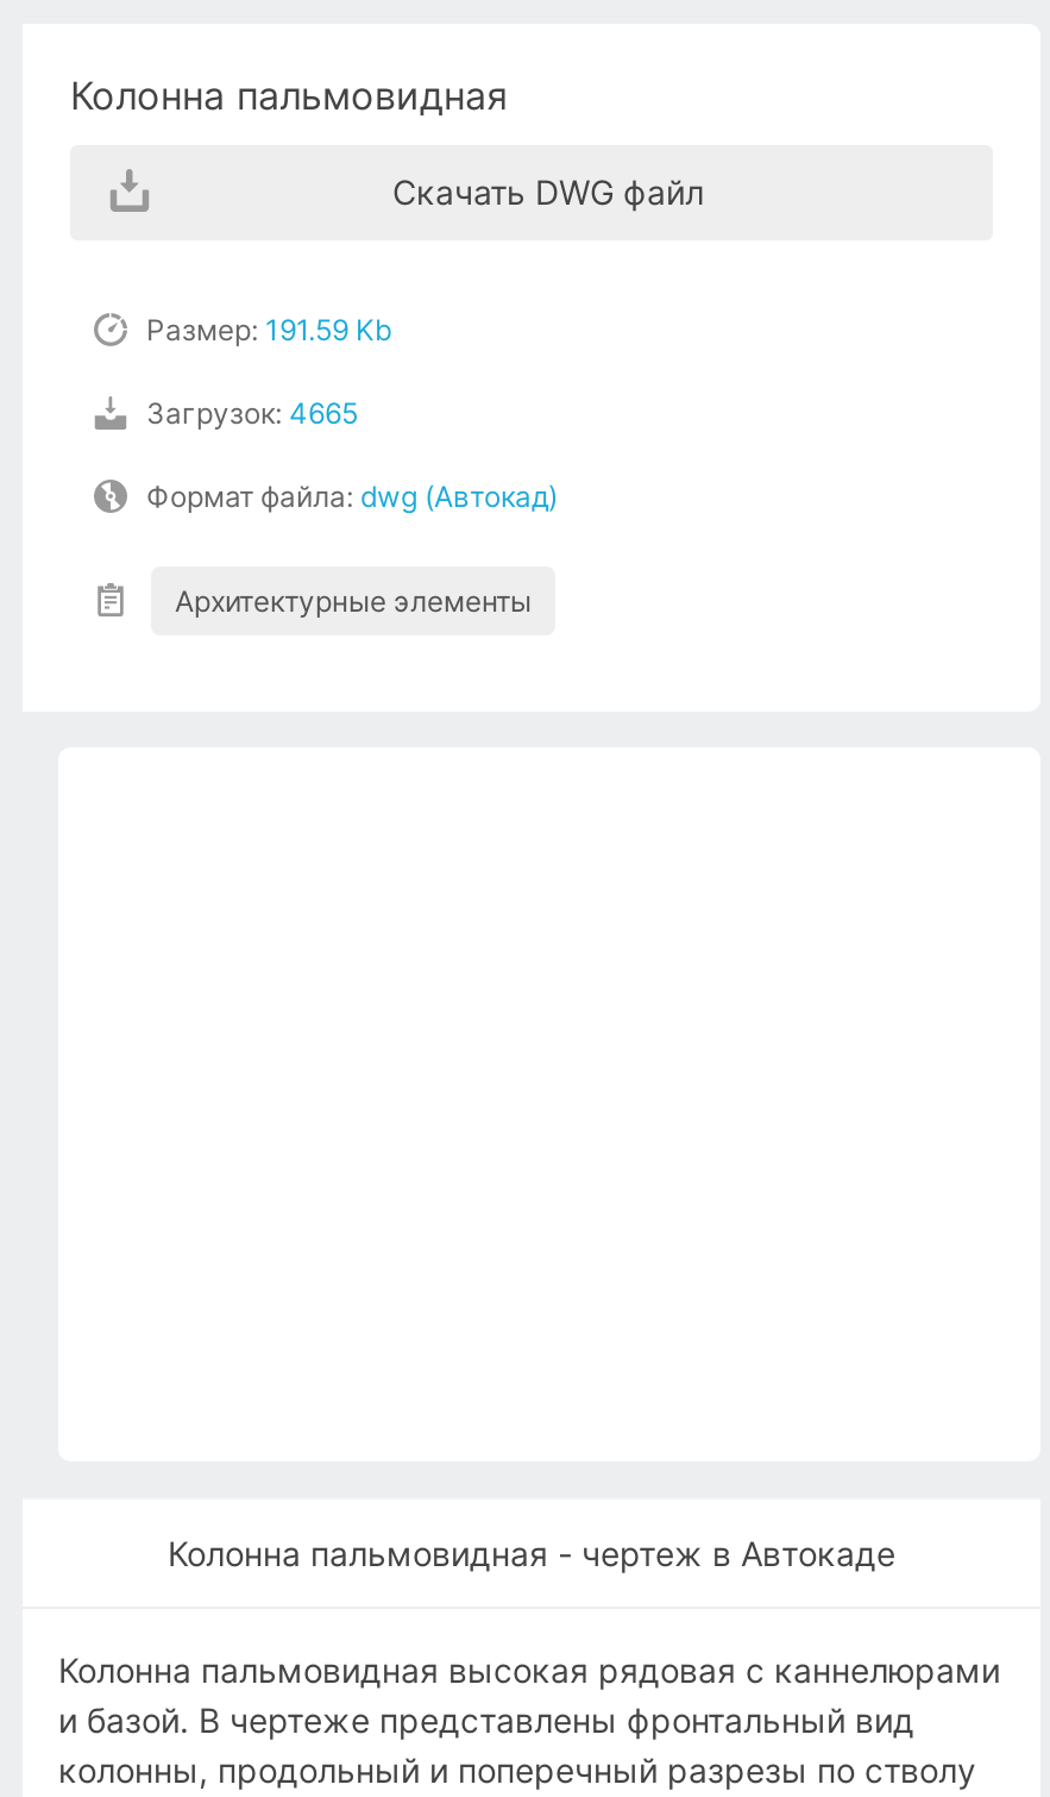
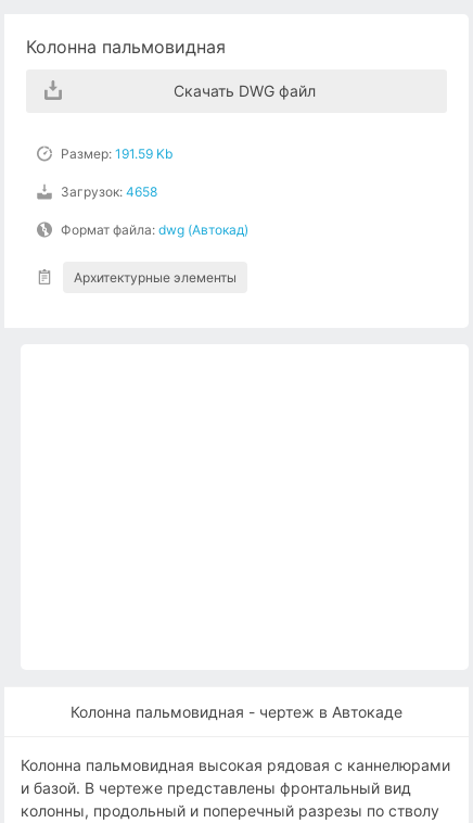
[146,395,358,430] Загрузок: 4665 -> [61,183,157,200] Загрузок: 4658

